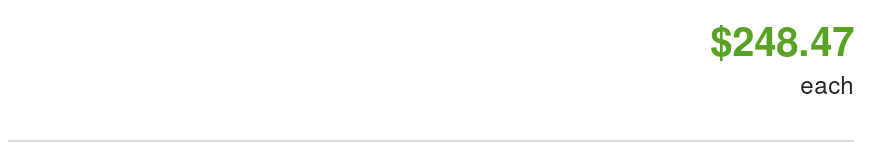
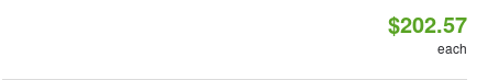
[710,10,854,68] $248.47 -> [388,8,467,39] $202.57

